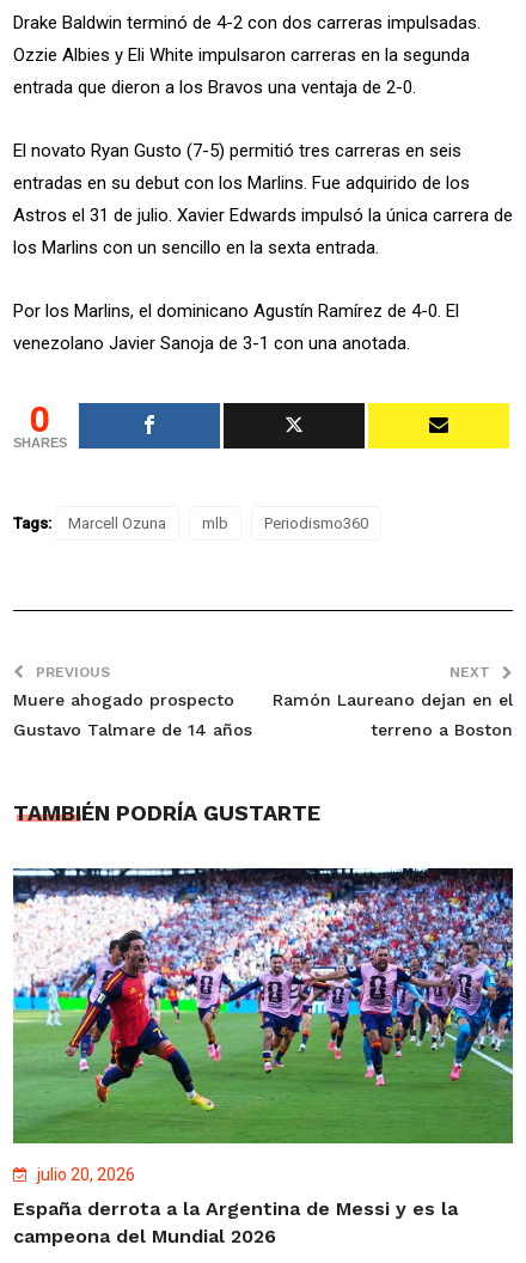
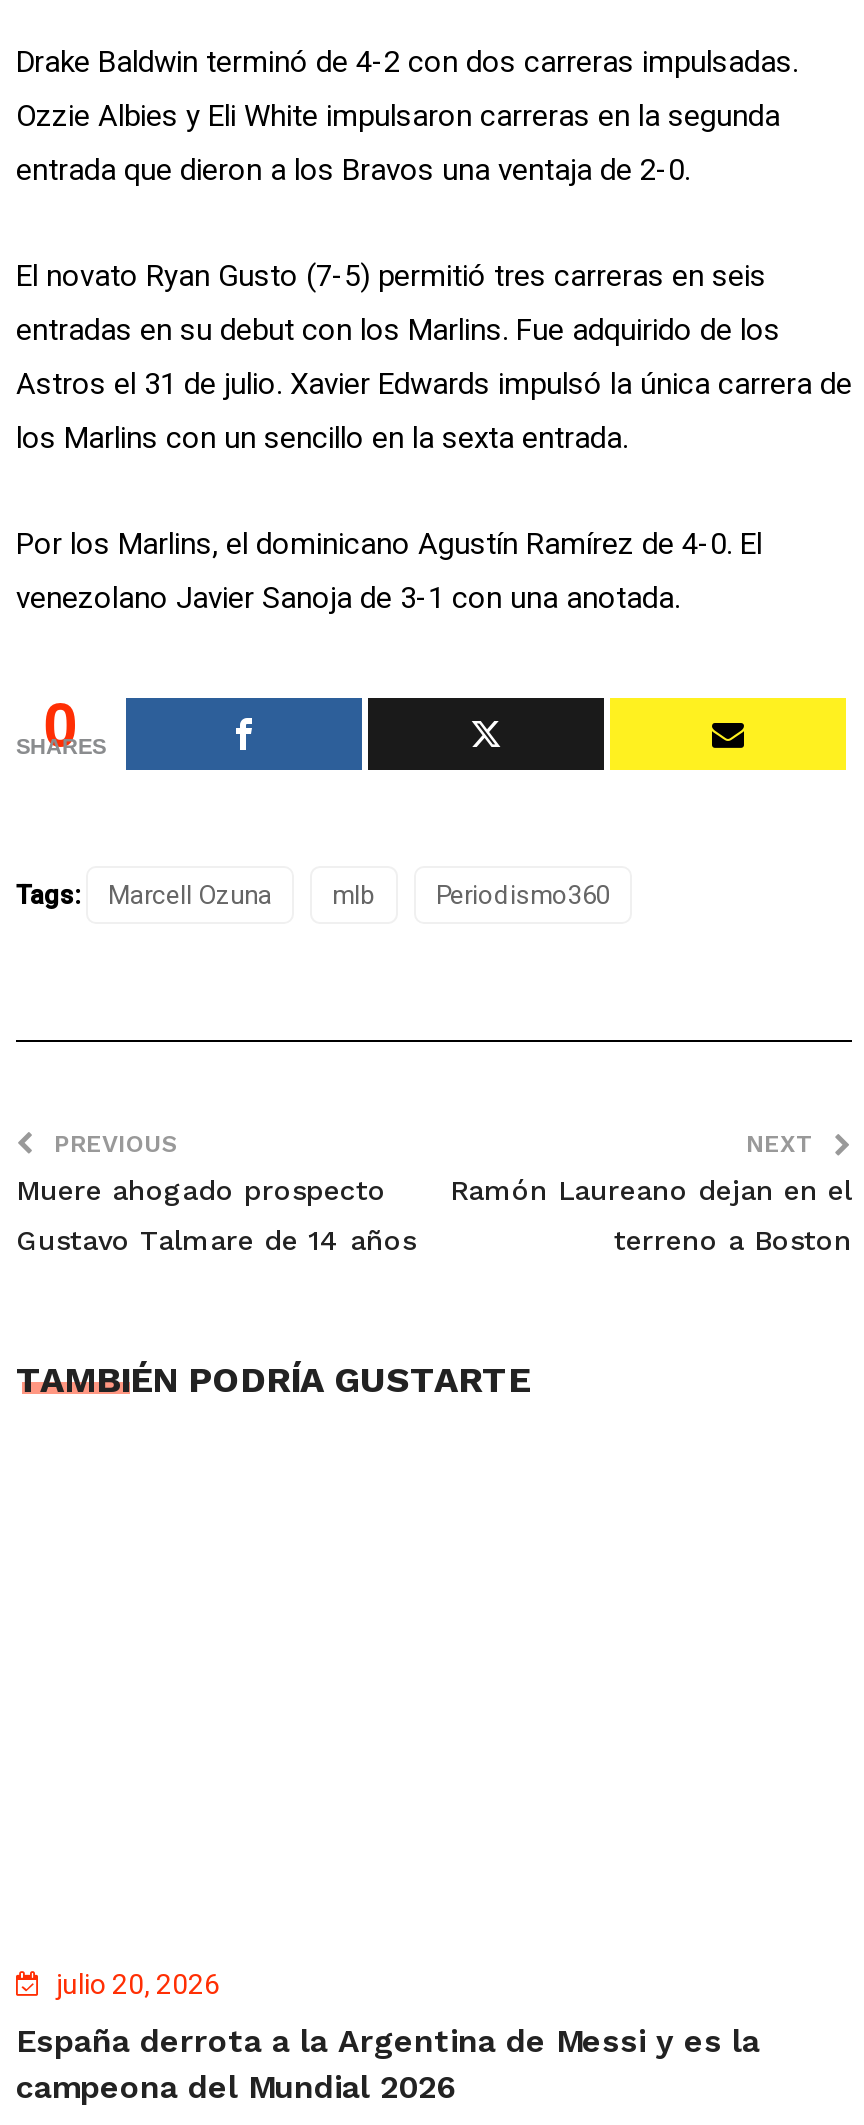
[12,867,514,1145] [image] -> none

